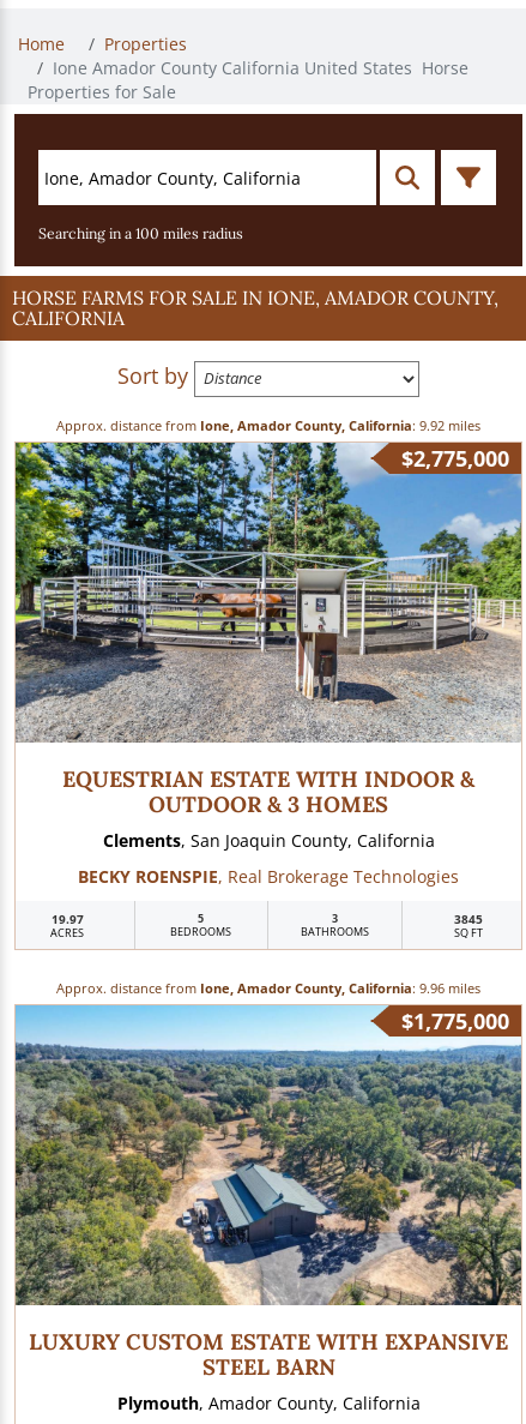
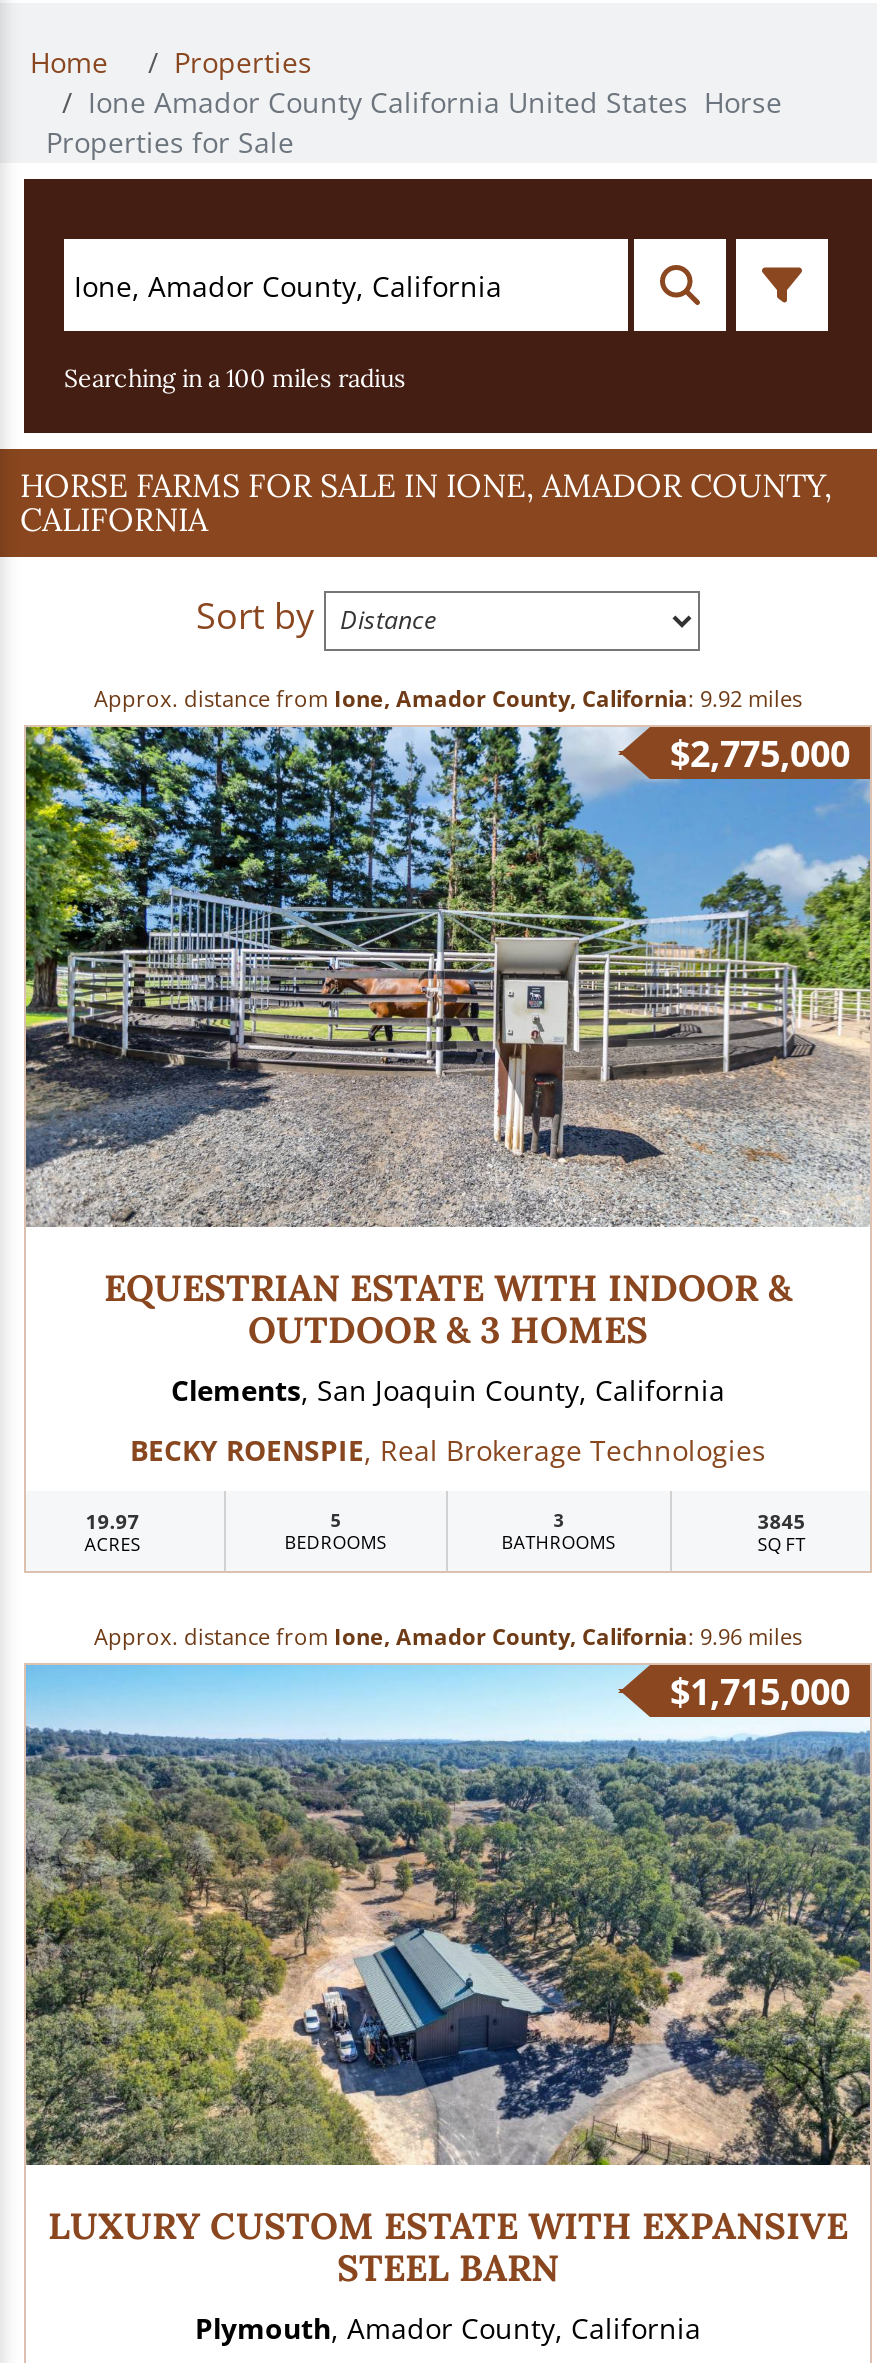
[401,1007,509,1035] $1,775,000 -> [670,1667,850,1715] $1,715,000

